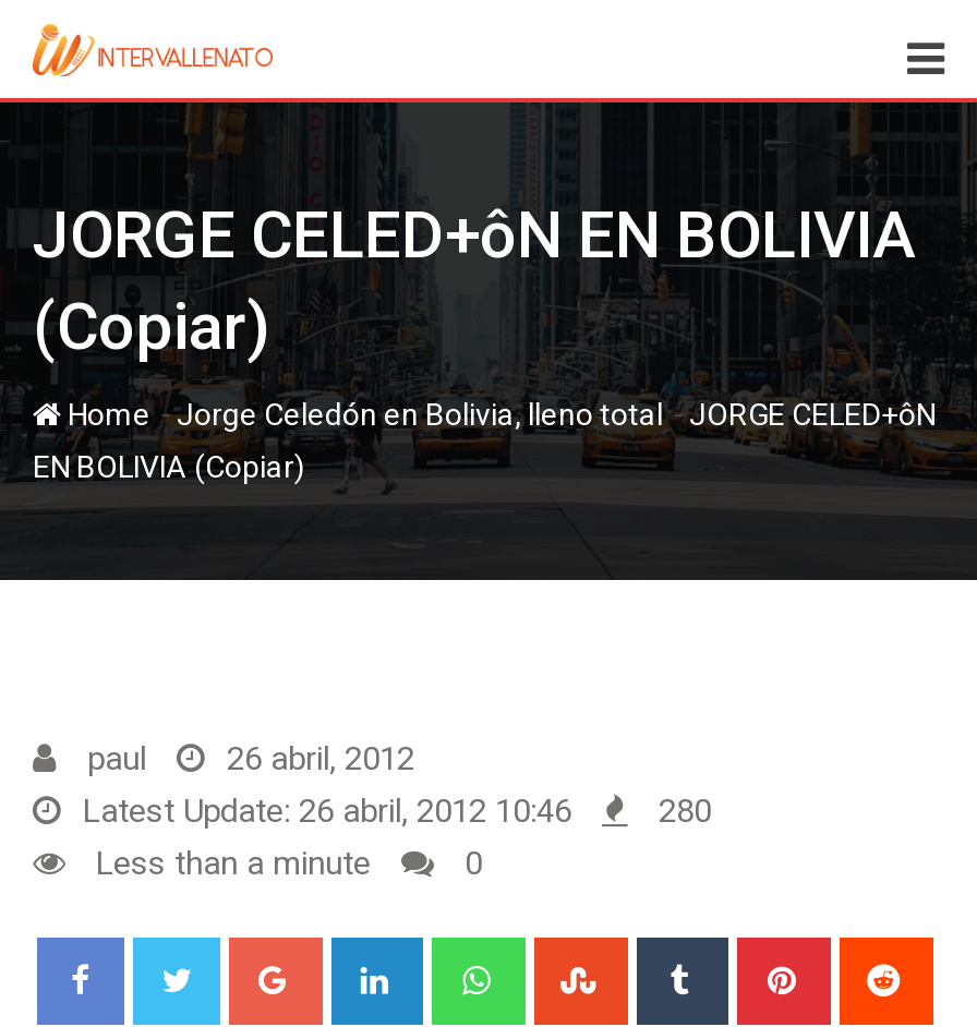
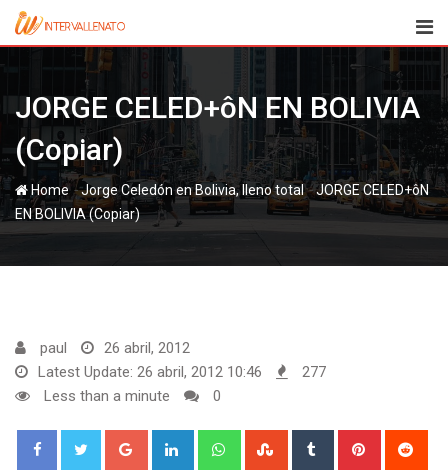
[83,791,711,830] Latest Update: 26 abril, 2012 10:46 280 -> [38,363,326,381] Latest Update: 26 abril, 2012 10:46 277

